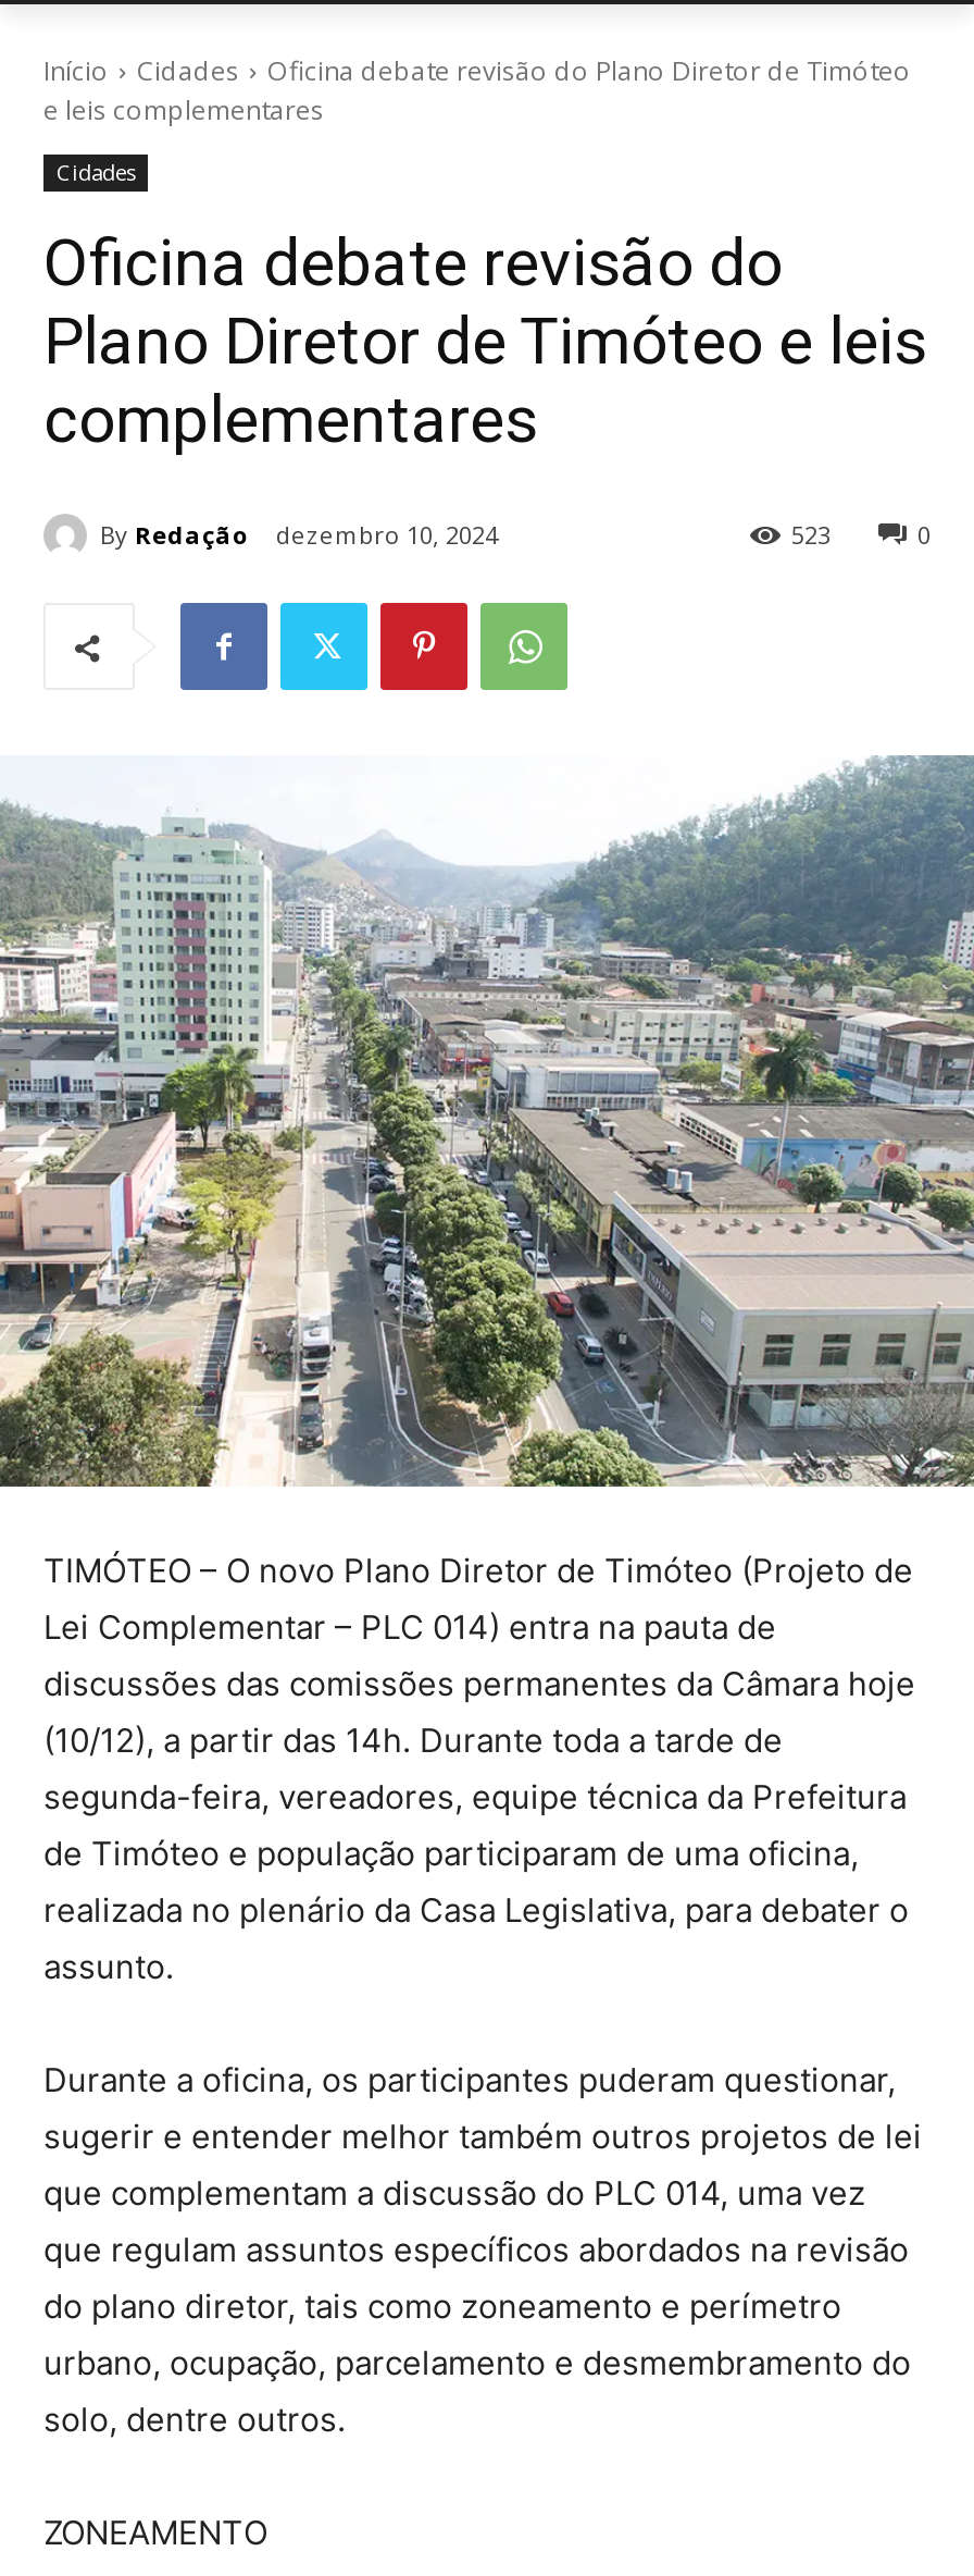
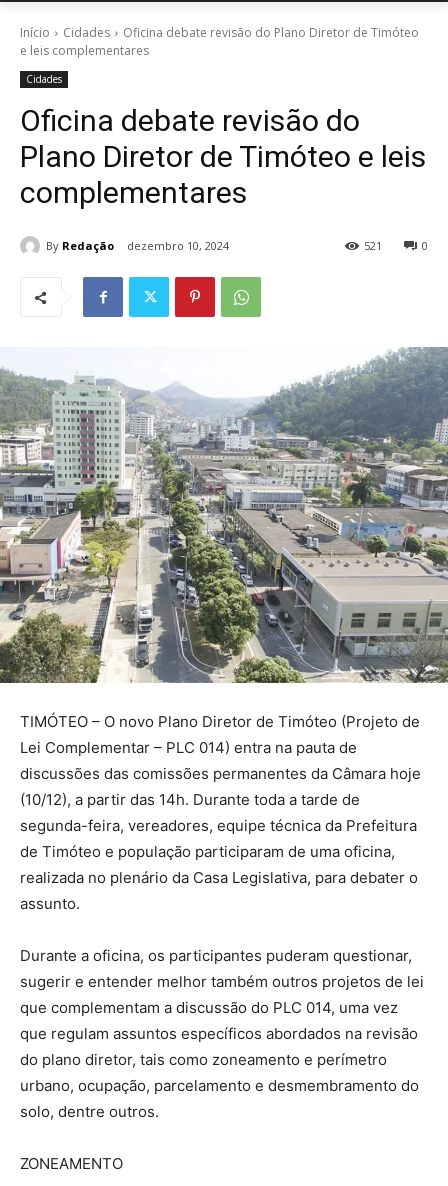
[791,518,831,551] 523 -> [364,238,382,253] 521

